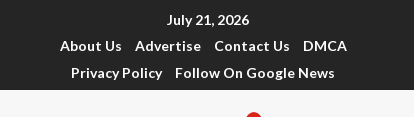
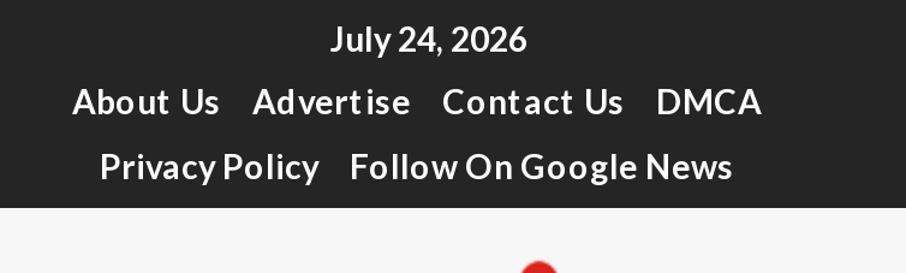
[167,11,249,28] July 21, 2026 -> [330,19,527,60] July 24, 2026

